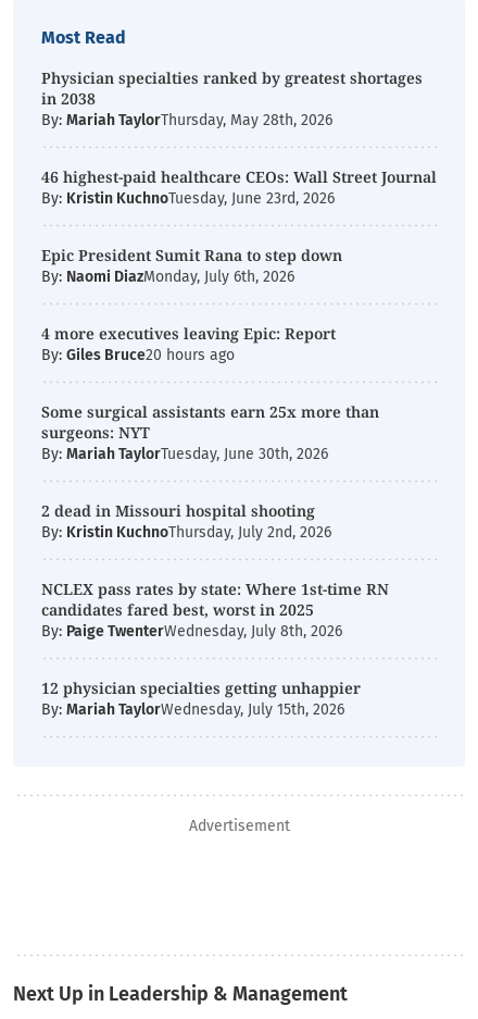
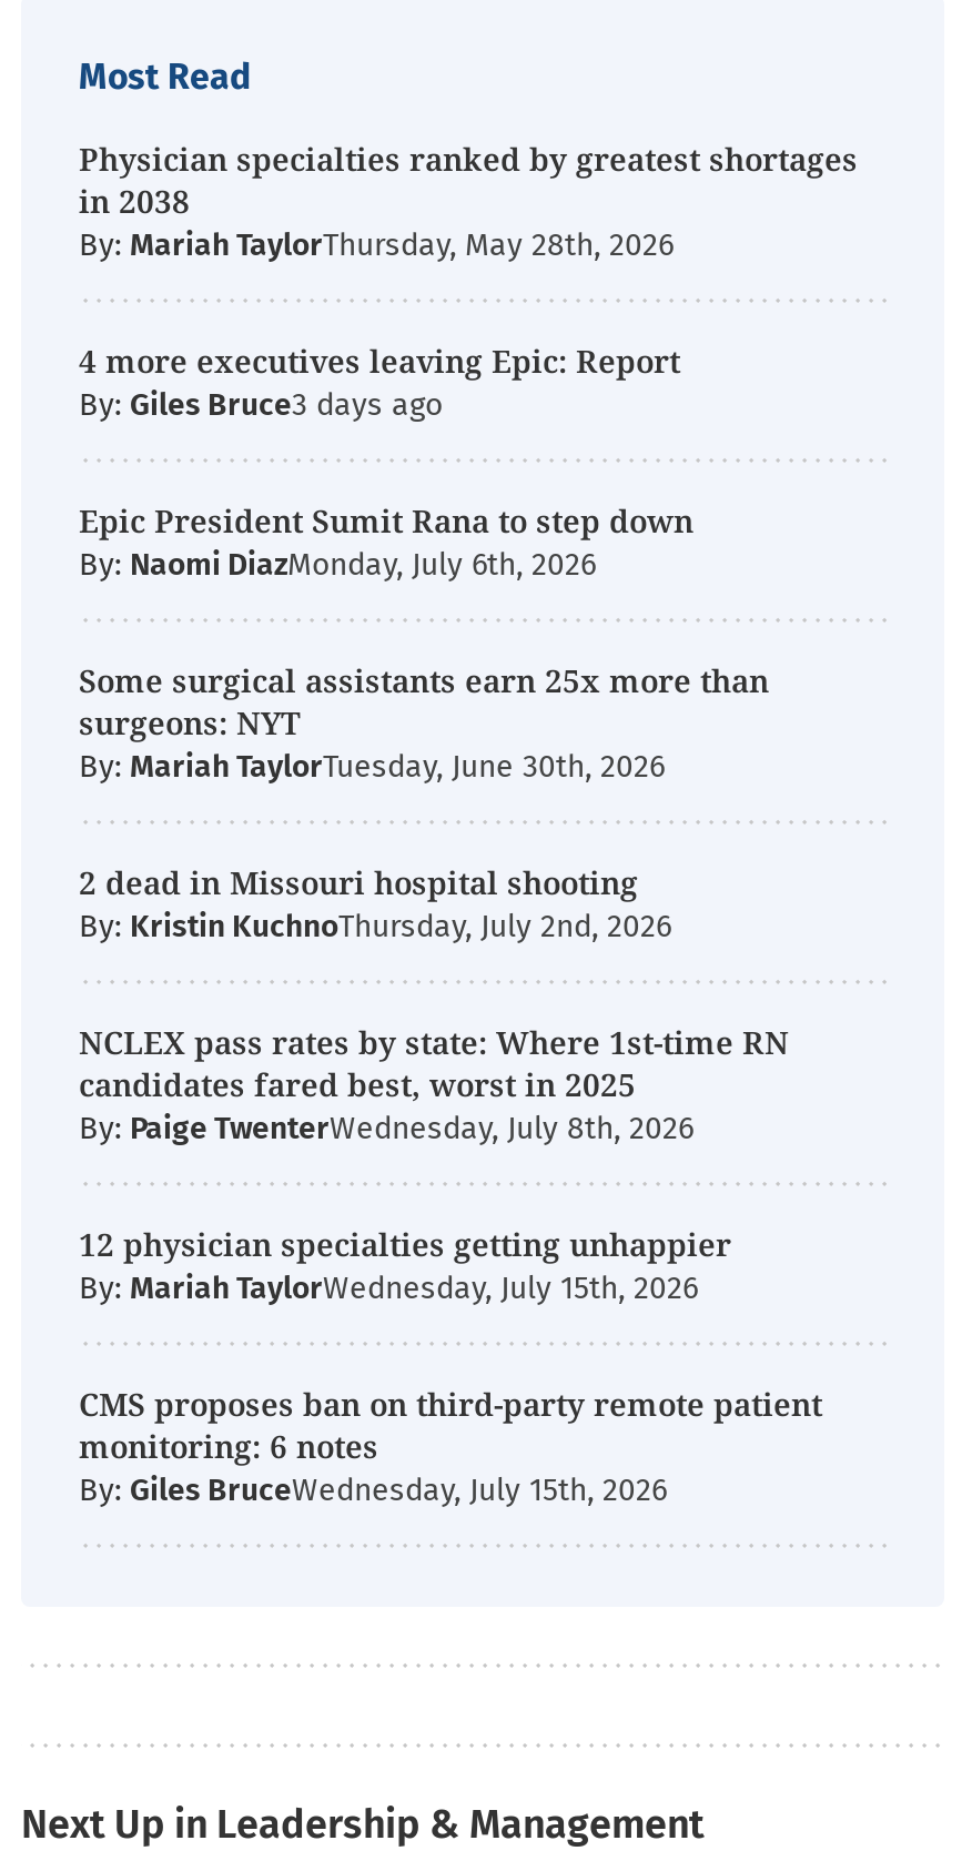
[41,166,437,208] 46 highest-paid healthcare CEOs: Wall Street Journal | By: Kristin KuchnoTuesday, June 23rd, 2026 -> [79,386,292,424] By: Giles Bruce
moved [41,323,336,344] -> [79,340,680,382]: 4 more executives leaving Epic: Report
[41,346,235,364] By: Giles Bruce20 hours ago -> none
[188,817,290,835] Advertisement -> [79,1383,822,1509] CMS proposes ban on third-party remote patient | monitoring: 6 notes | By: Giles BruceWednesday, July 15th, 2026

